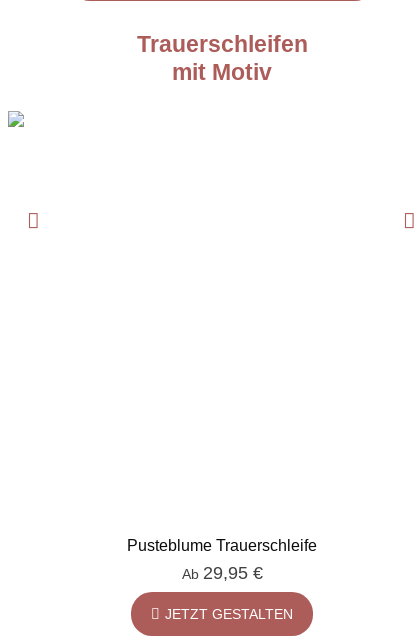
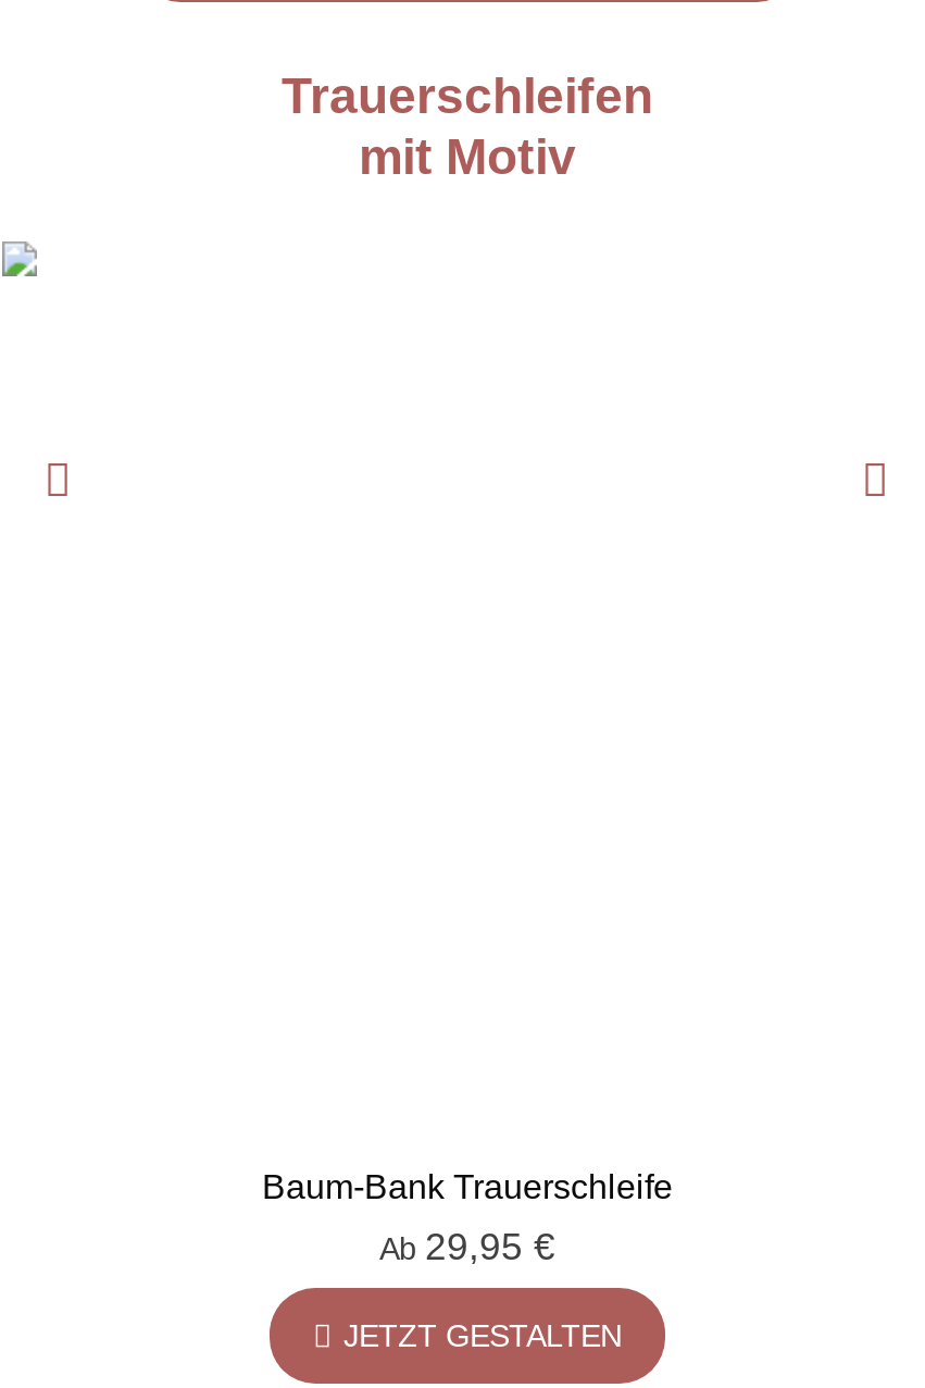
[127,536,317,553] Pusteblume Trauerschleife -> [262,1167,673,1204] Baum-Bank Trauerschleife

